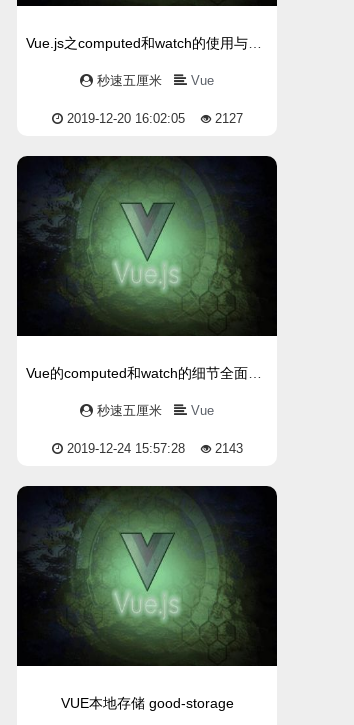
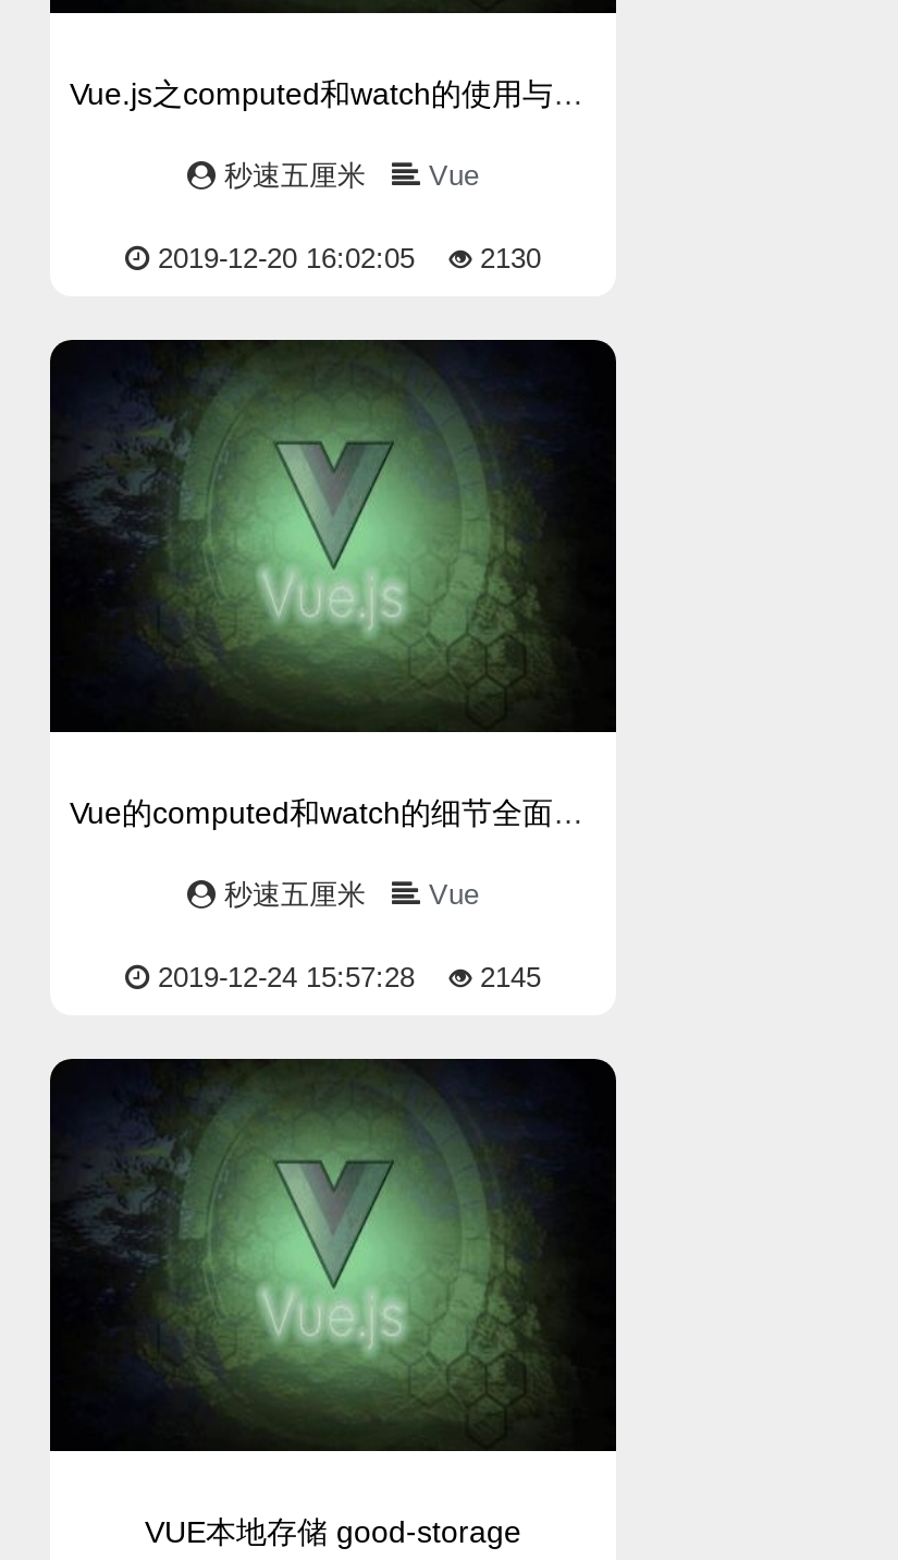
[62,111,242,126] 2019-12-20 16:02:05 2127 -> [149,242,541,275] 2019-12-20 16:02:05 2130
[62,441,242,456] 2019-12-24 15:57:28 2143 -> [149,961,541,994] 2019-12-24 15:57:28 2145

